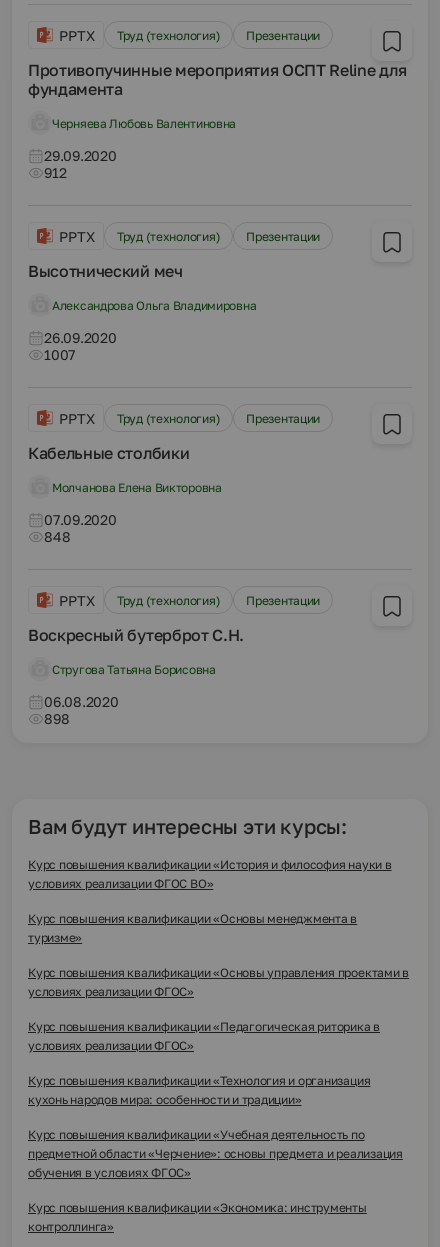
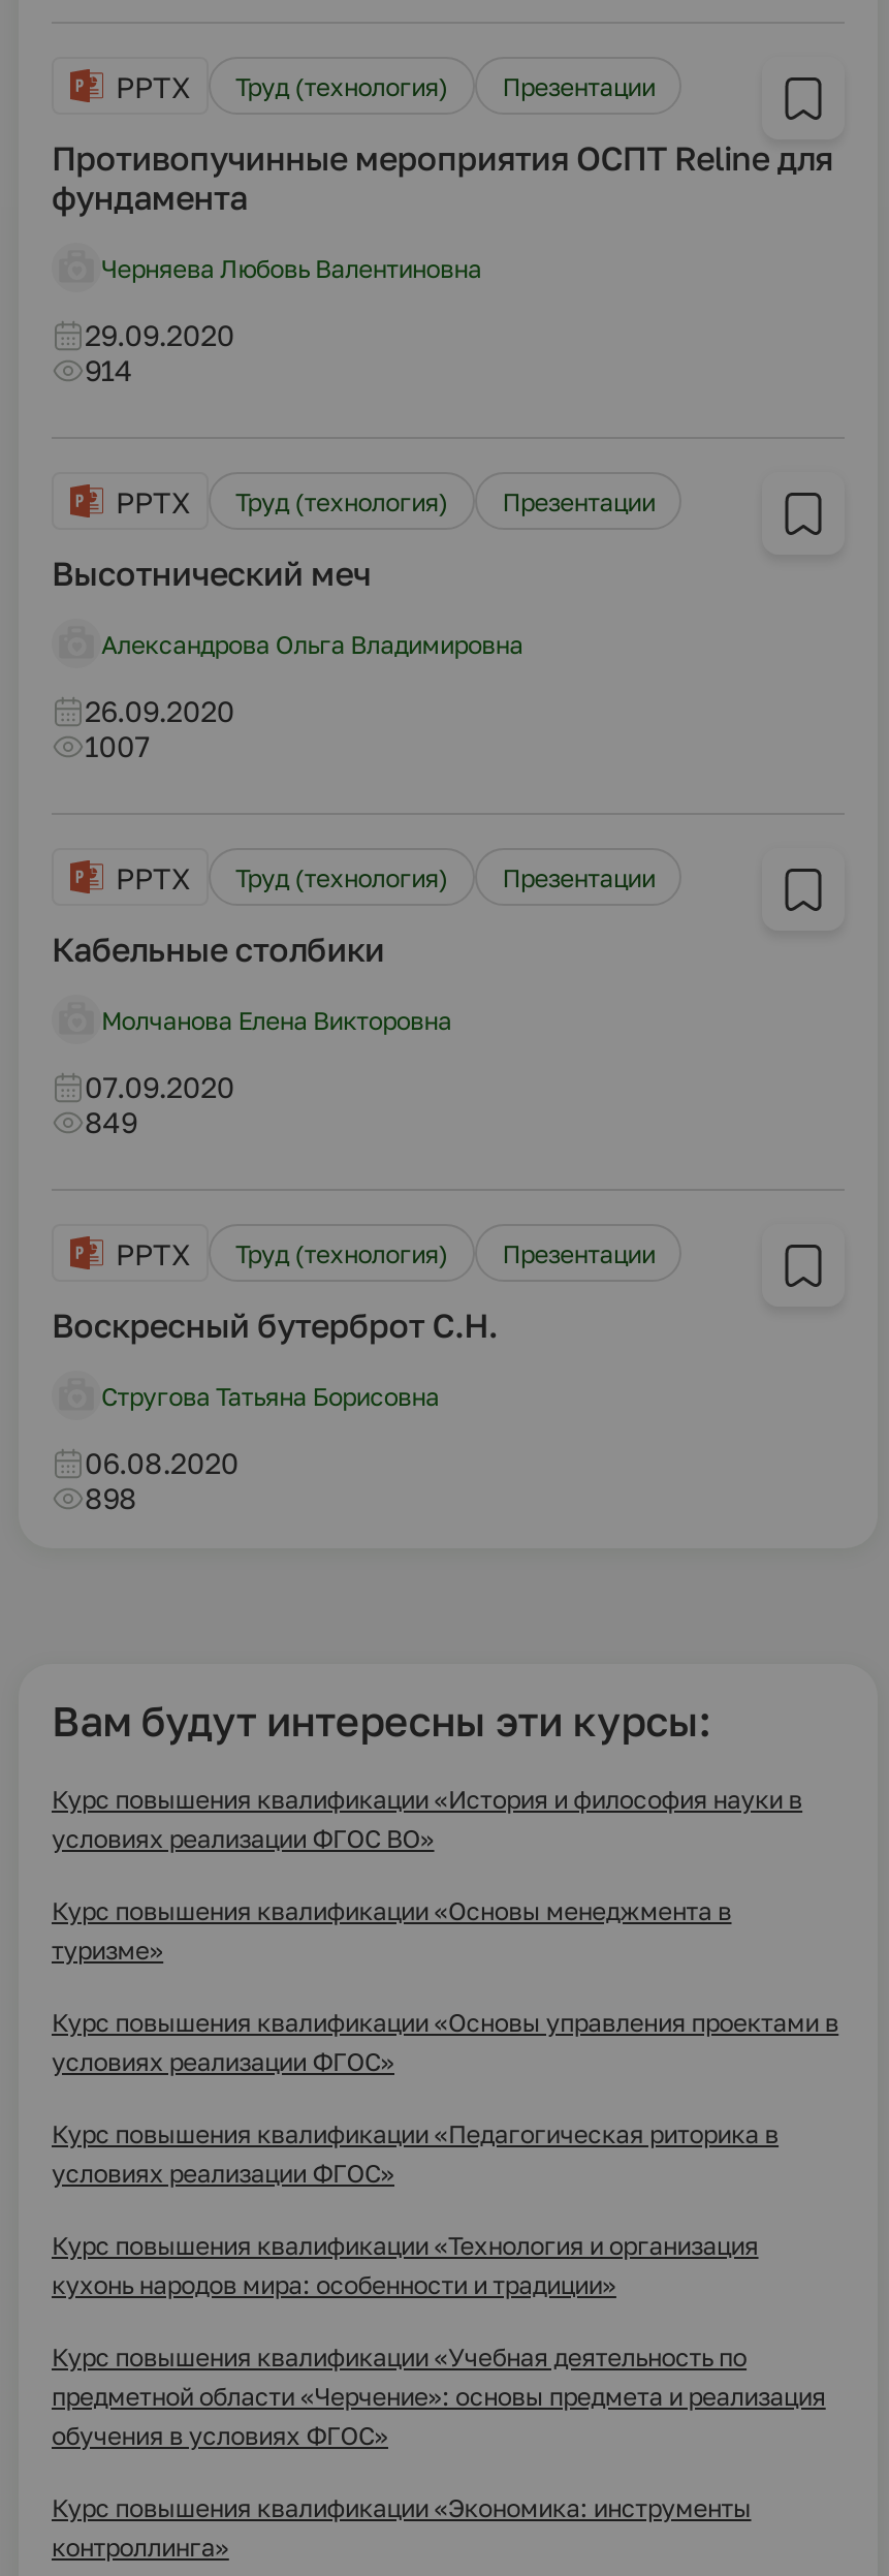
[44,164,66,181] 912 -> [85,352,133,387] 914
[44,528,70,545] 848 -> [85,1104,137,1139] 849

